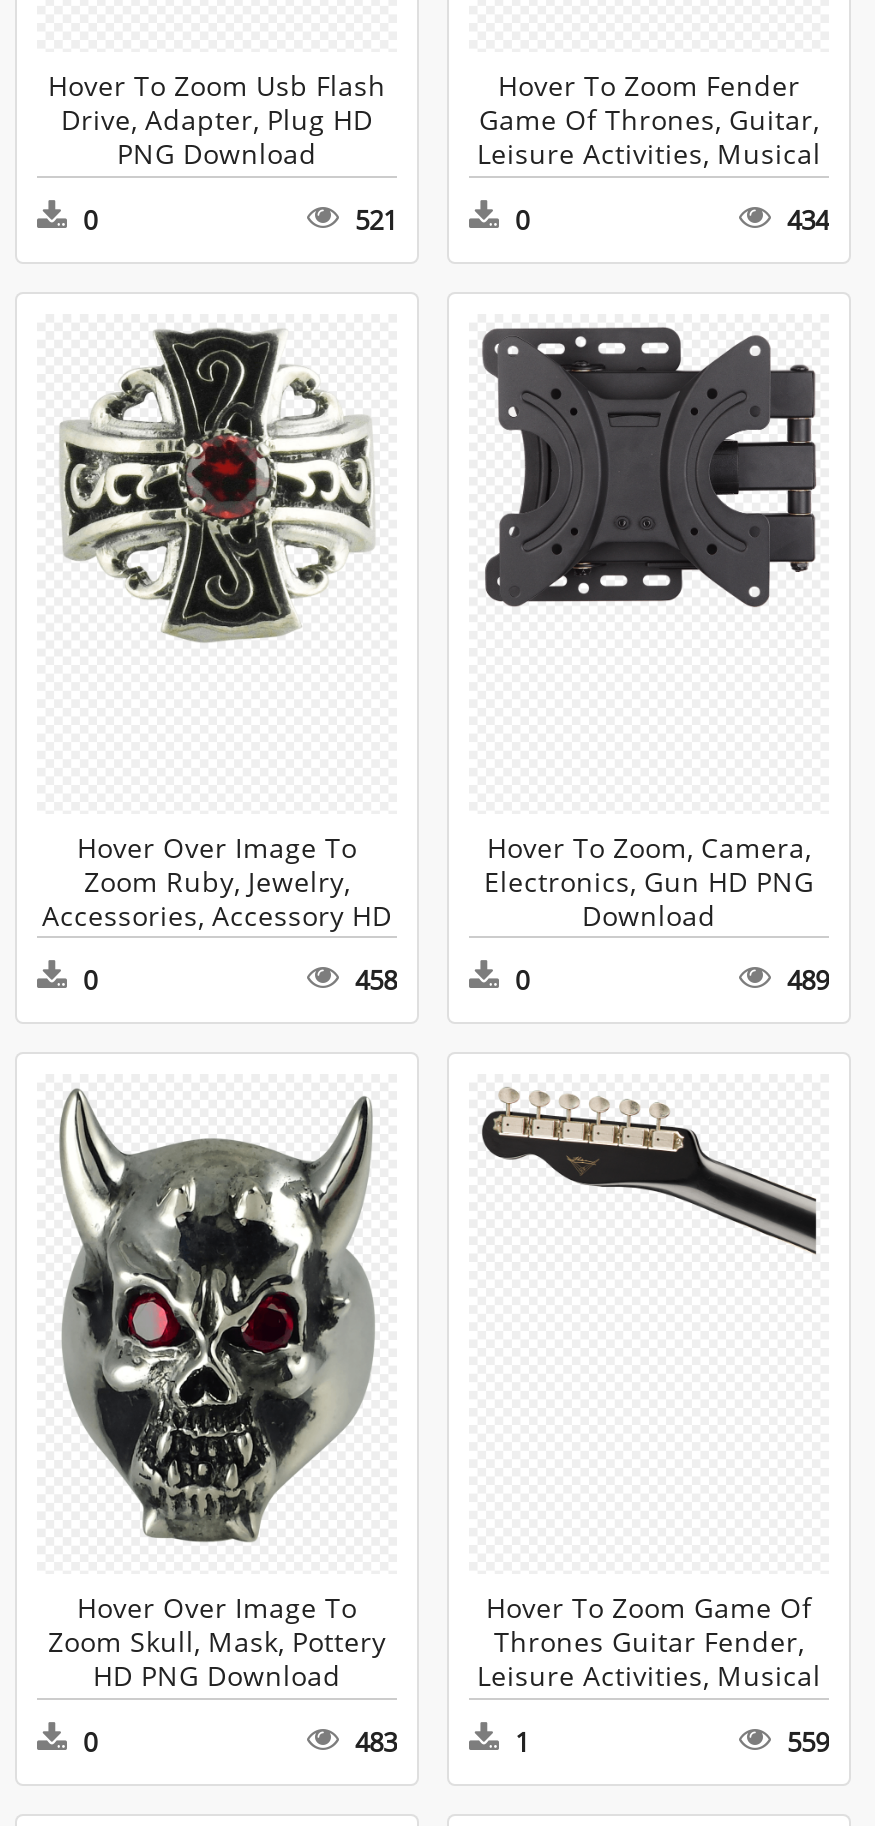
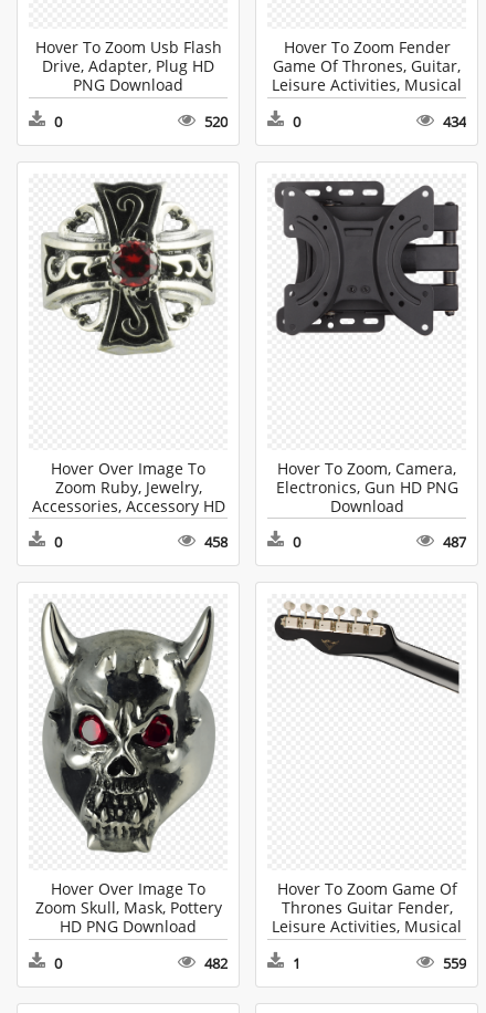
[355,201,397,237] 521 -> [204,111,228,131] 520
[787,962,829,998] 489 -> [443,532,466,552] 487
[355,1723,397,1759] 483 -> [204,953,228,973] 482

